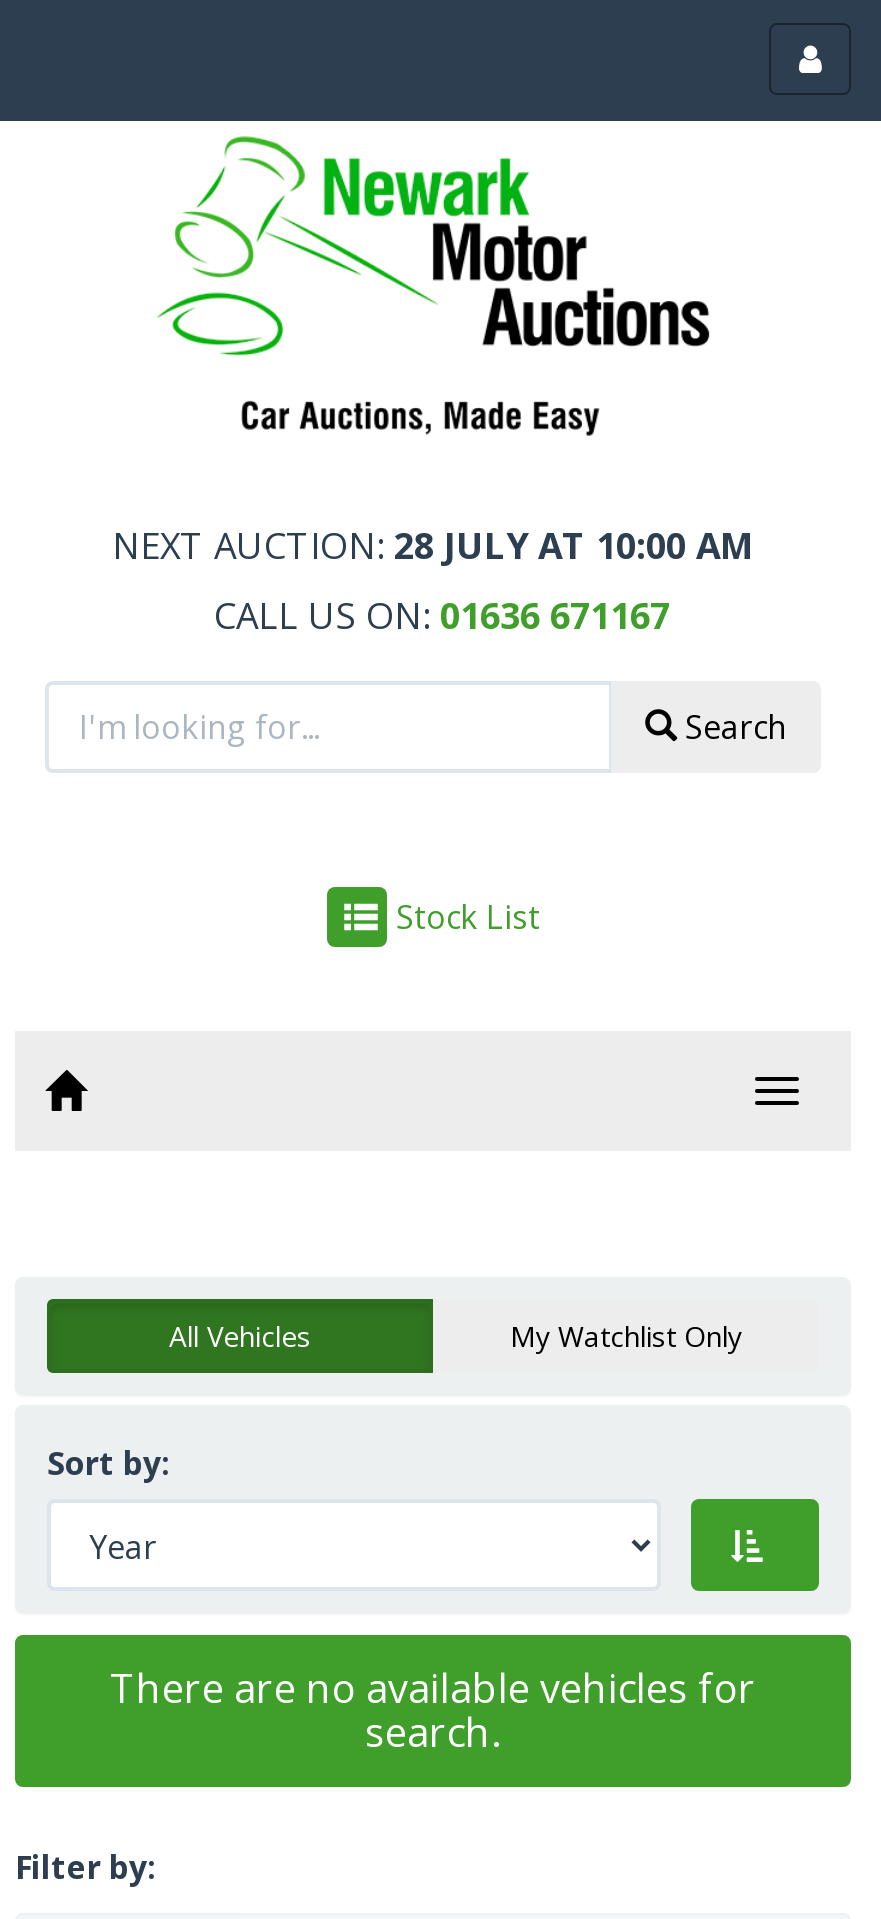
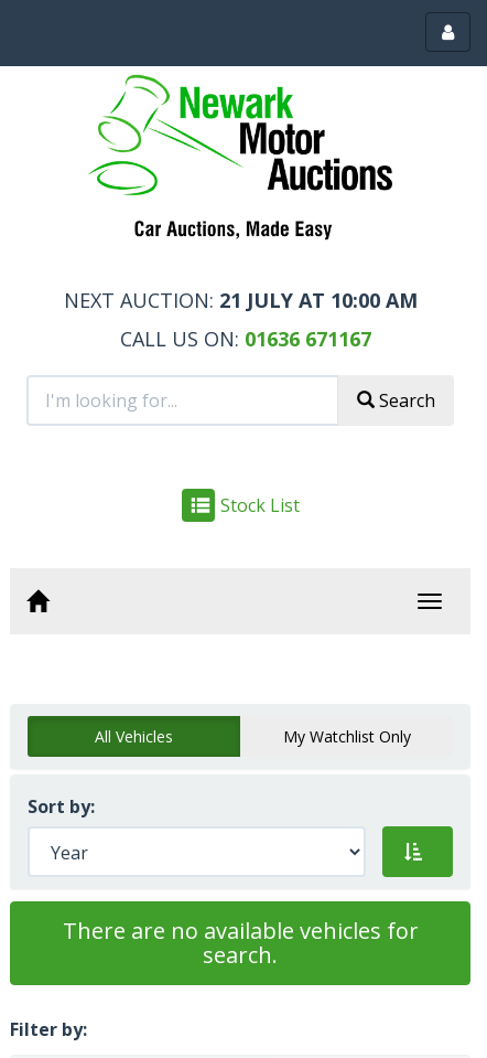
[112,520,754,568] NEXT AUCTION: 28 JULY AT 10:00 AM -> [63,286,417,313] NEXT AUCTION: 21 JULY AT 10:00 AM

